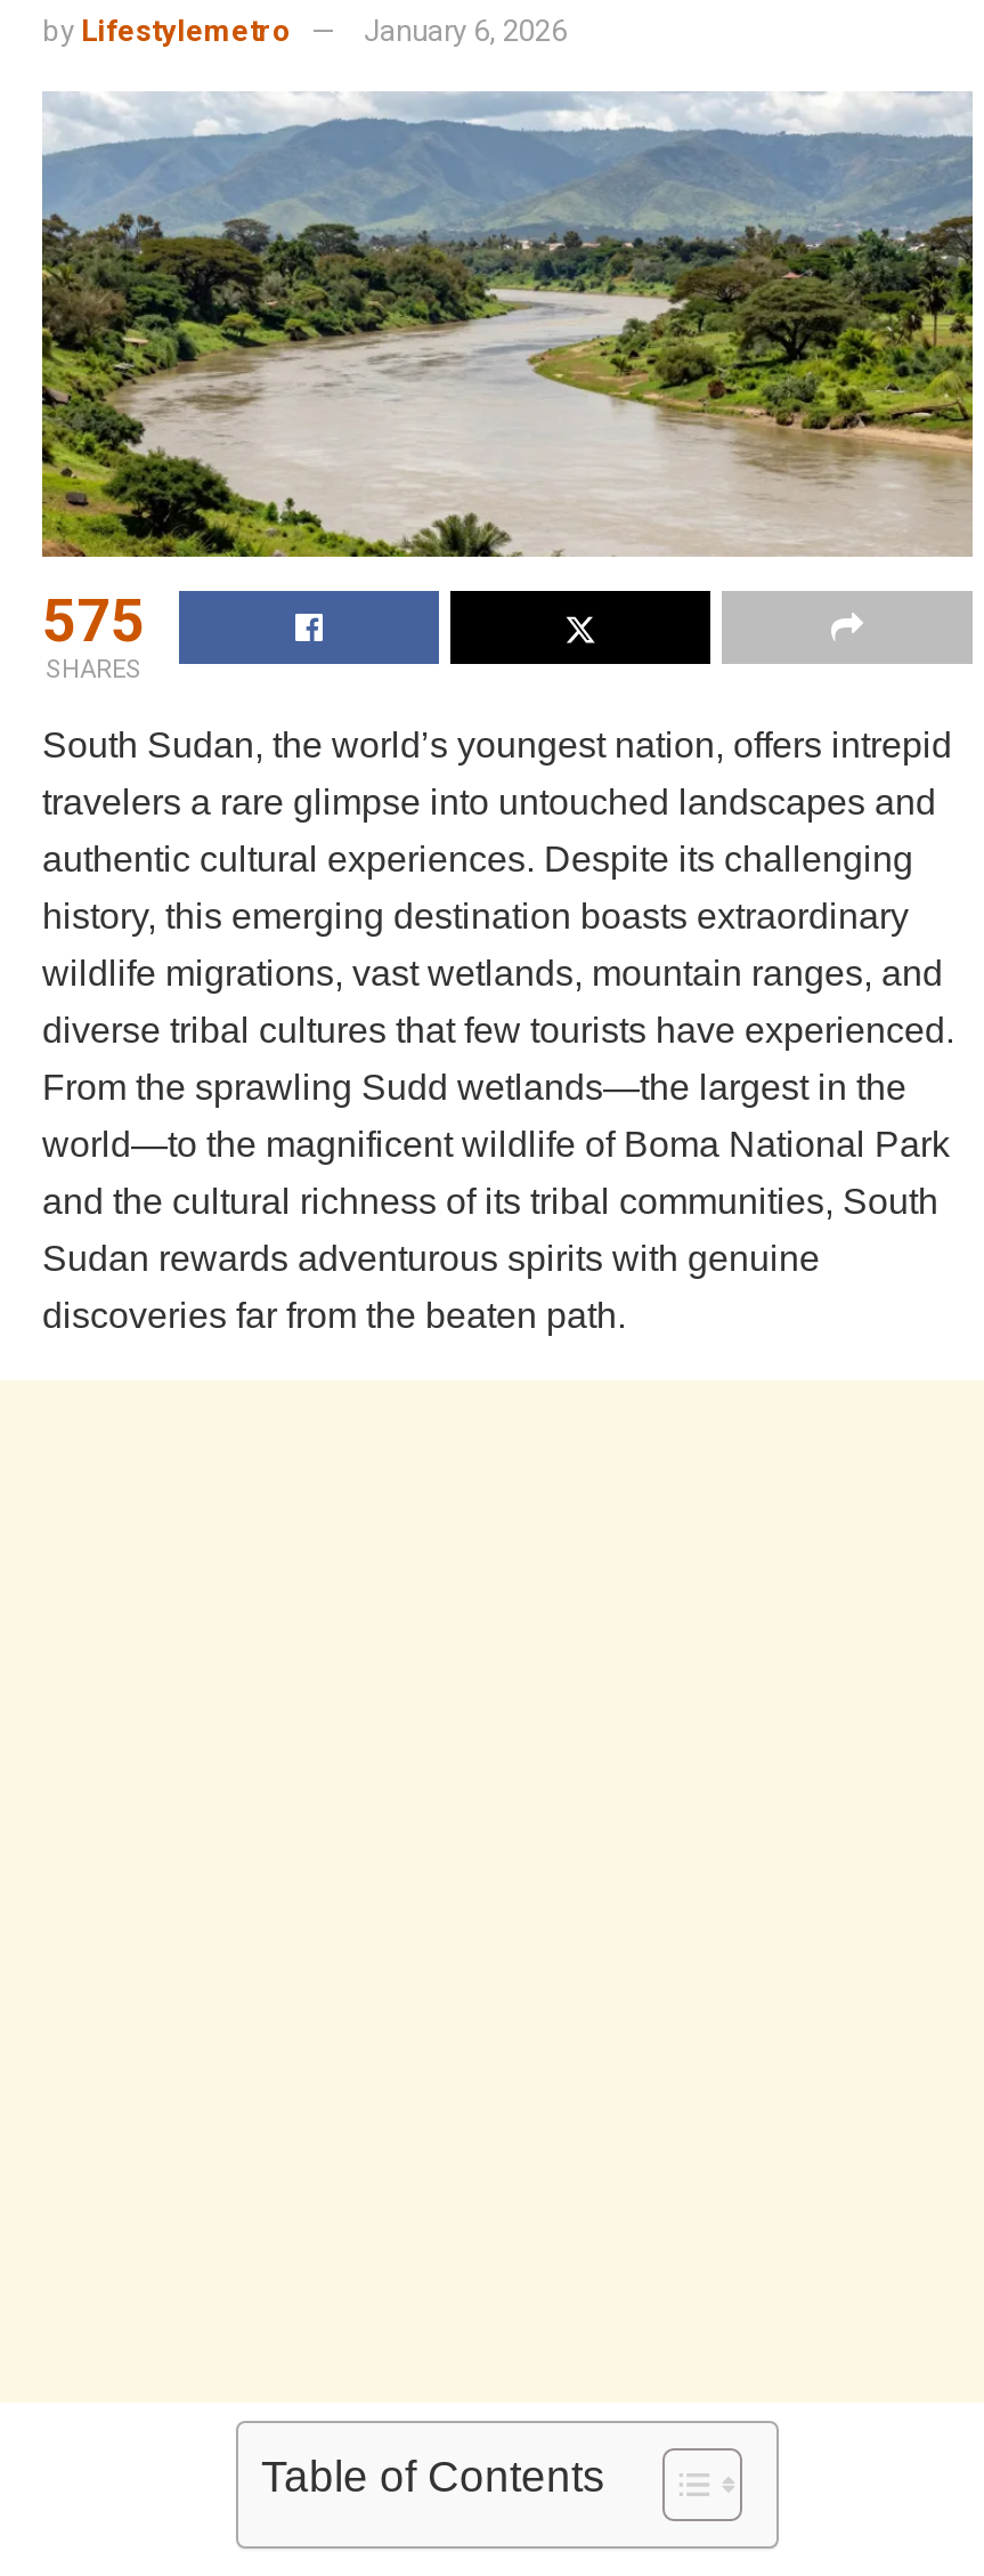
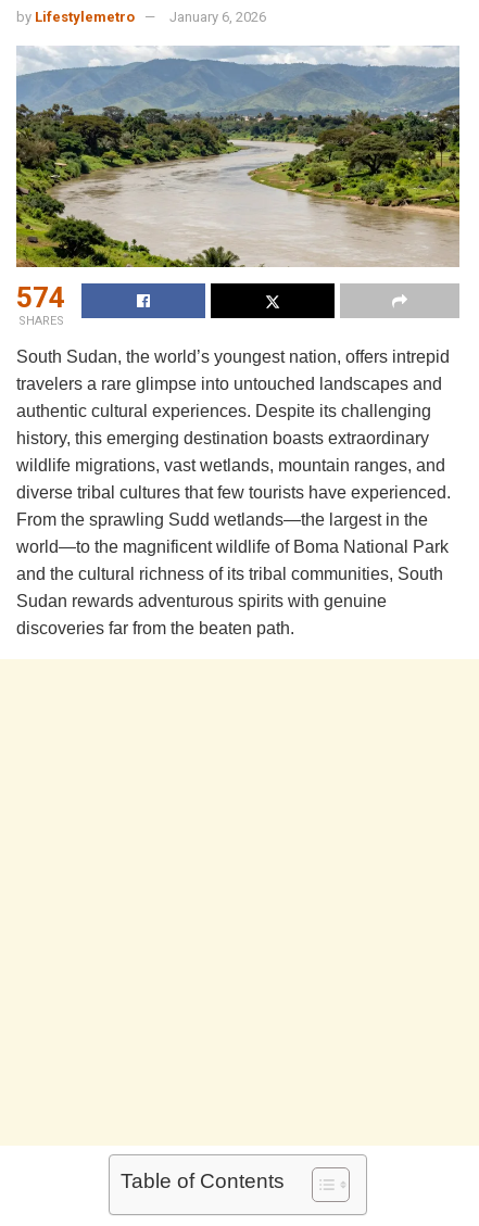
[42,586,145,654] 575 -> [16,281,65,314] 574

